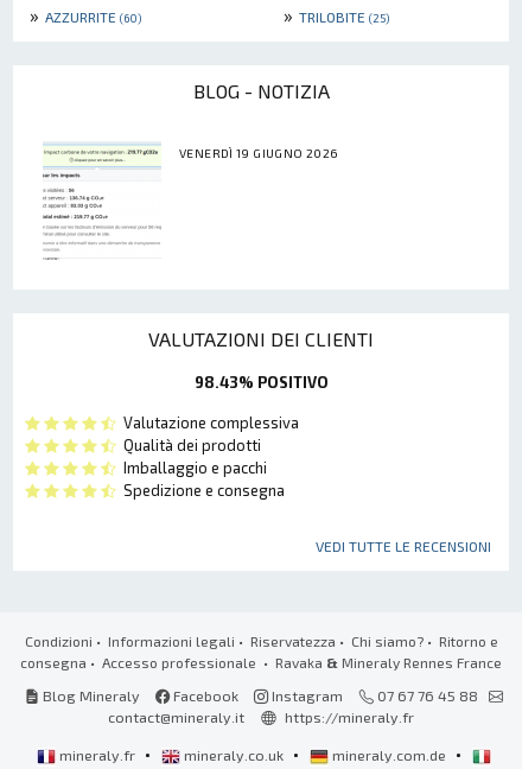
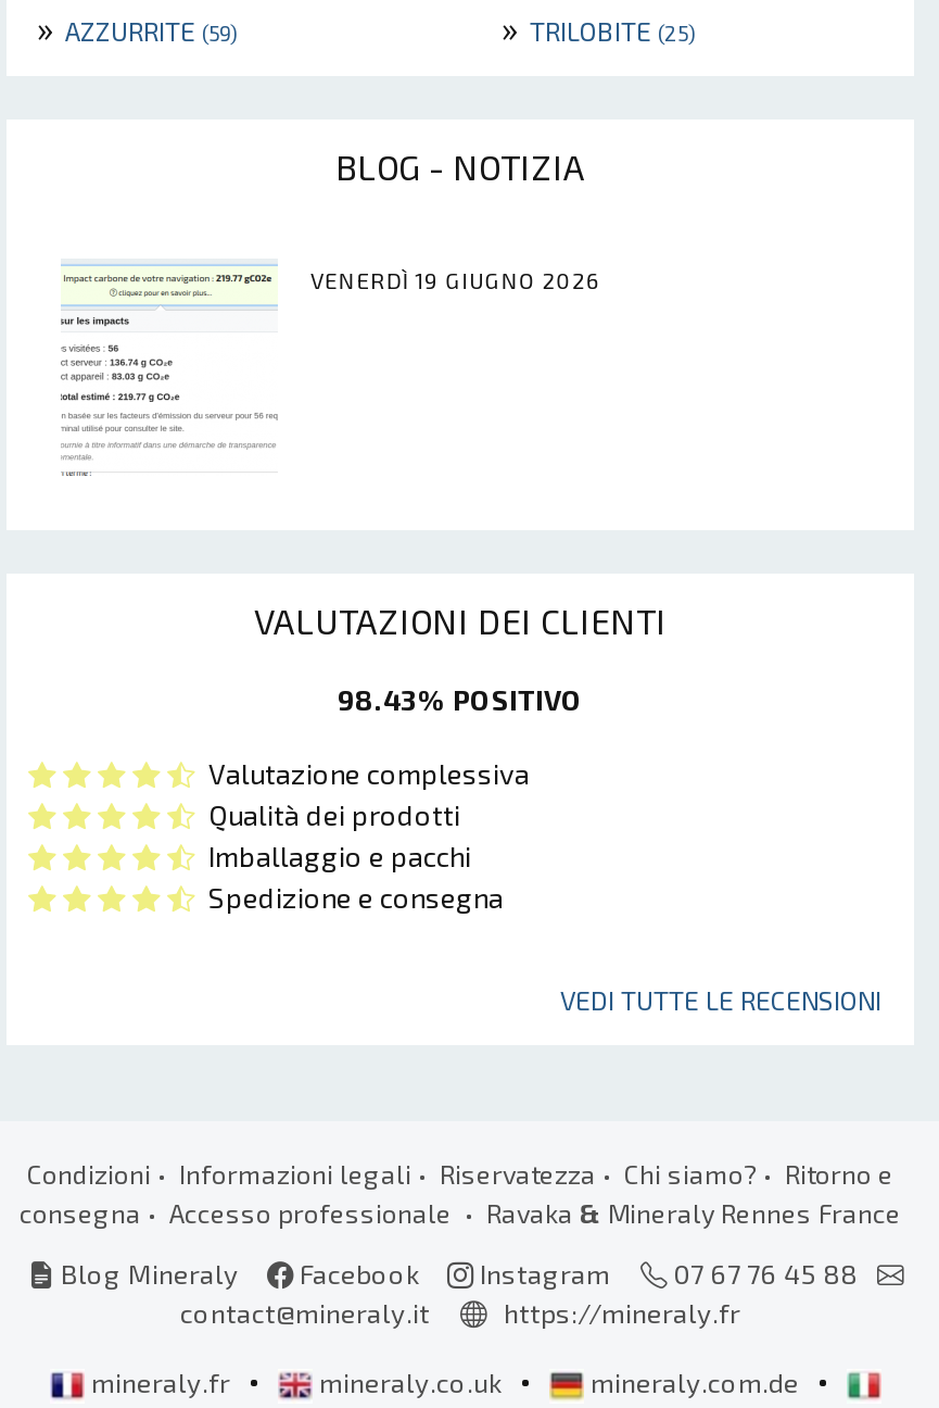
[25,4,141,26] » AZZURRITE (60) -> [28,7,237,48] » AZZURRITE (59)

